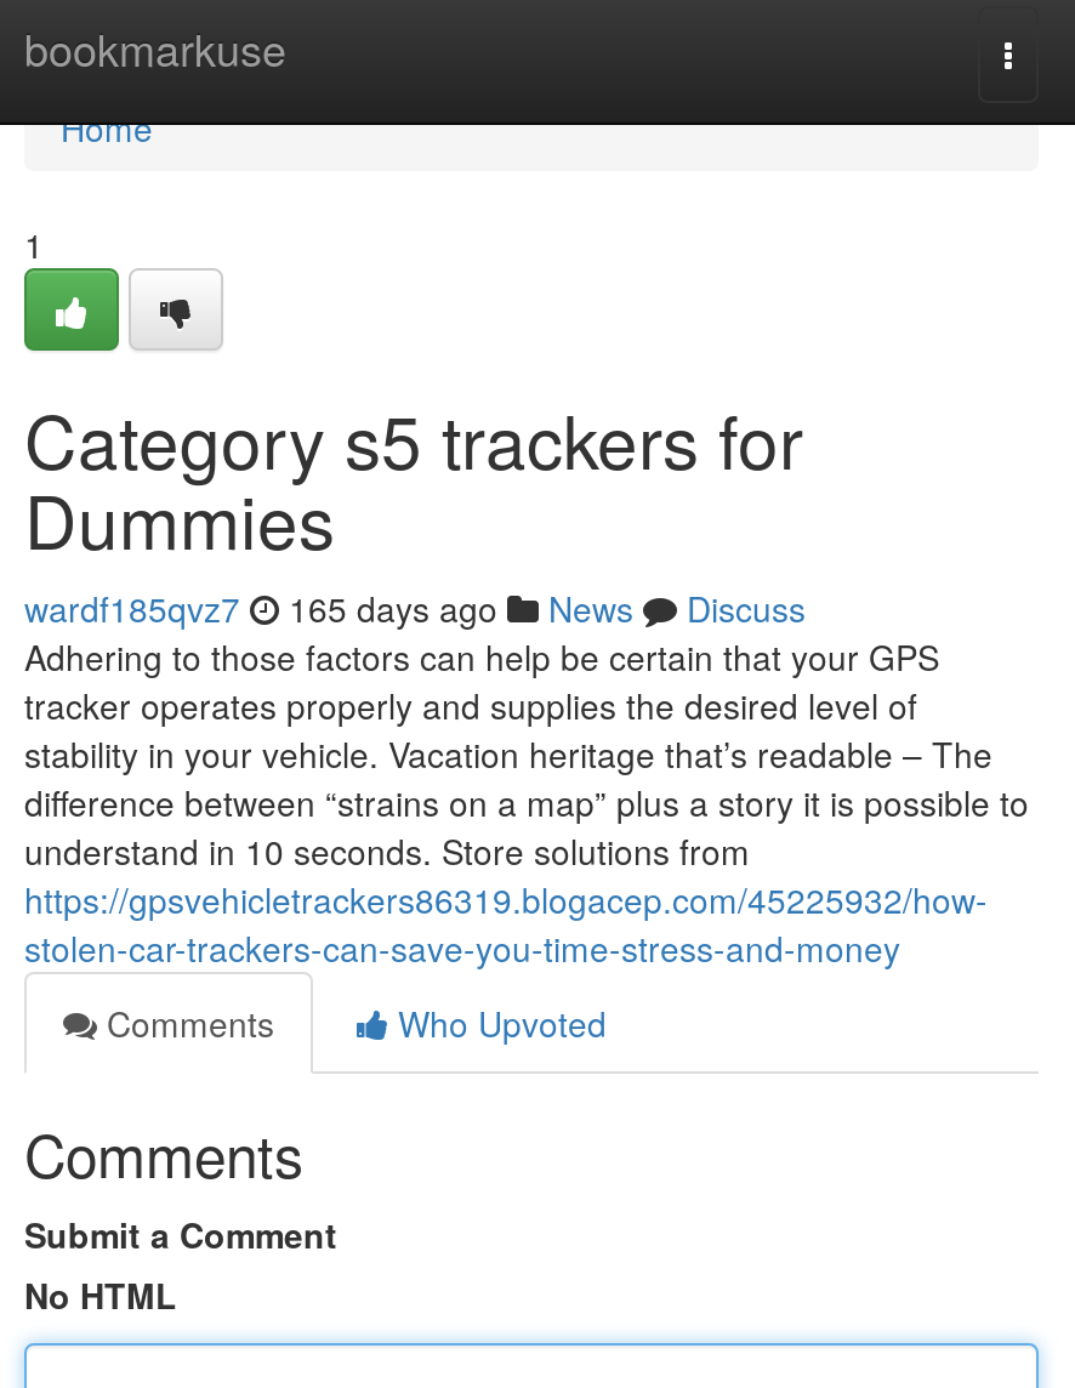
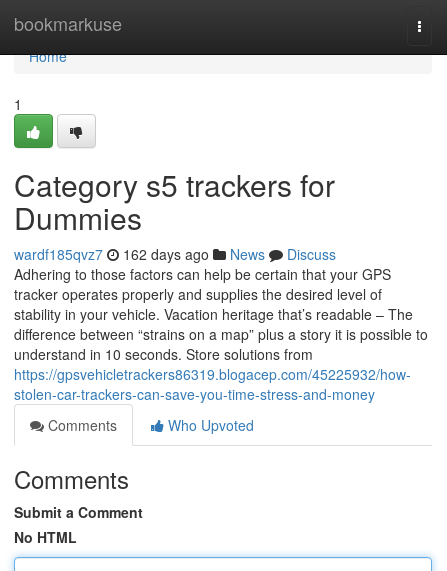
[24,584,806,632] wardf185qvz7 165 days ago News Discuss -> [14,244,336,264] wardf185qvz7 162 days ago News Discuss

